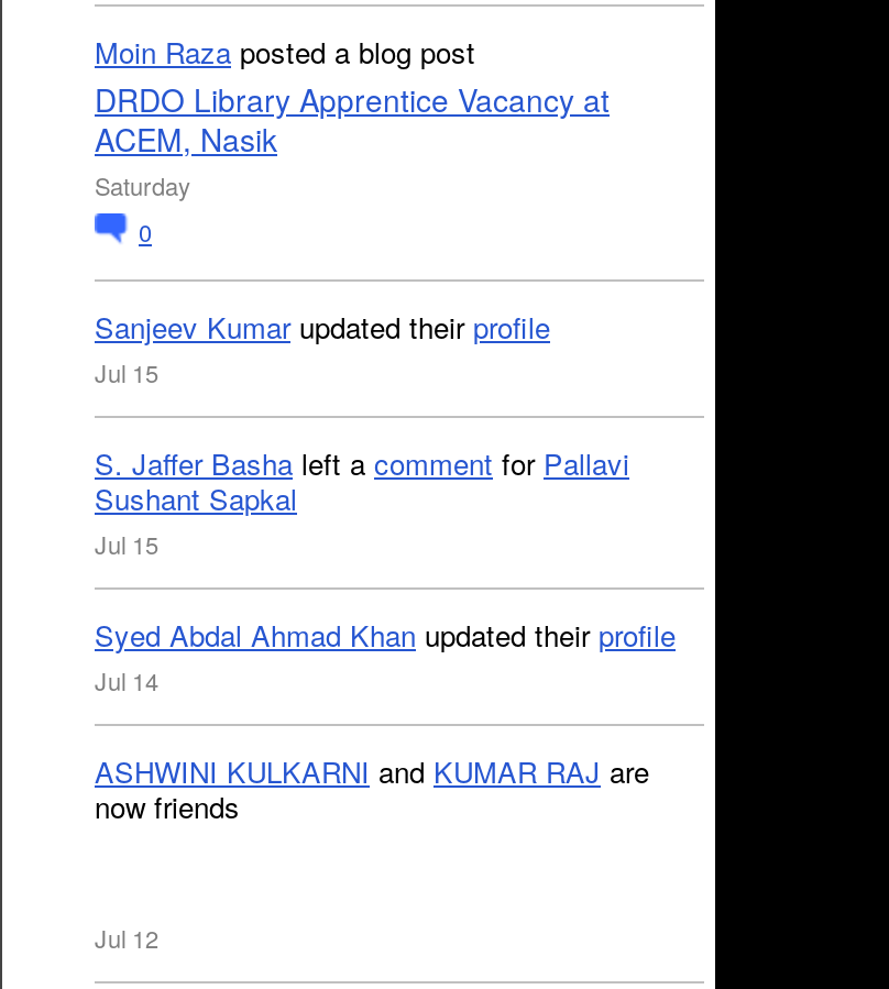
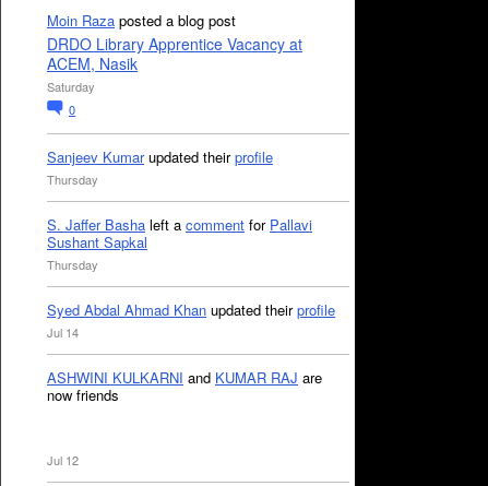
[95,354,158,389] Jul 15 -> [47,171,98,188] Thursday
[95,526,158,561] Jul 15 -> [47,256,98,274] Thursday

